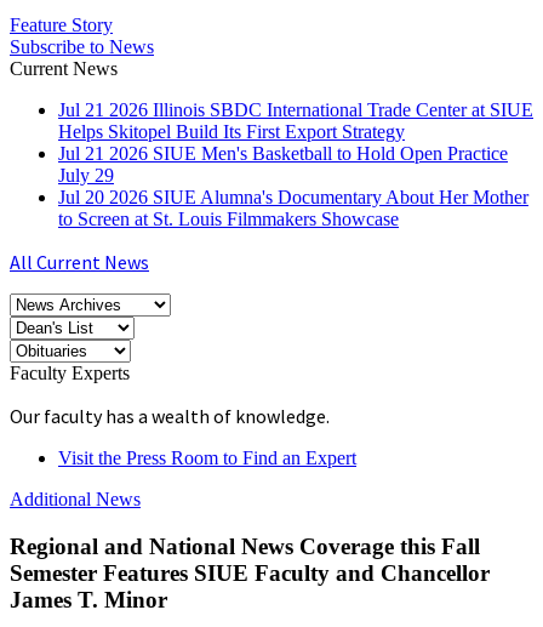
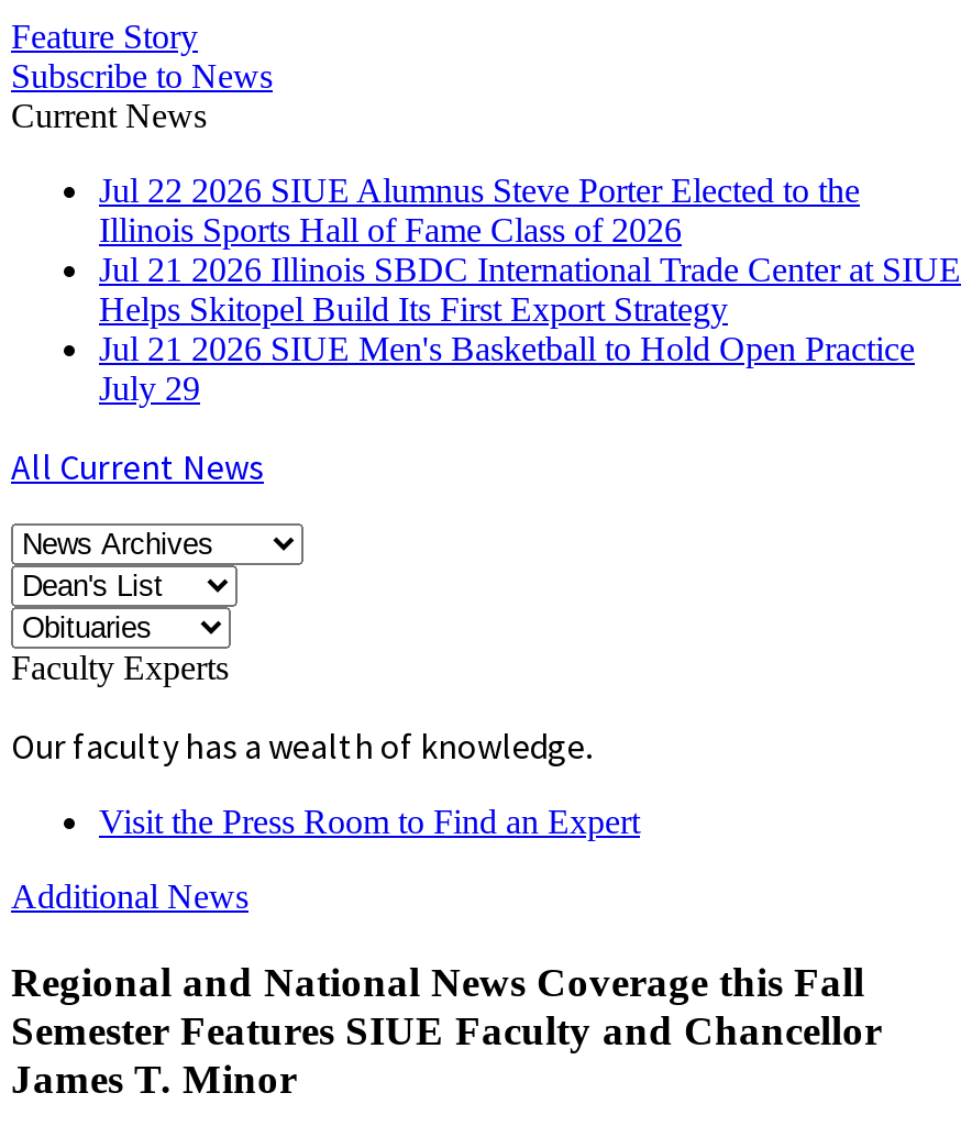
none -> [99,171,860,248] Jul 22 2026 SIUE Alumnus Steve Porter Elected to the | Illinois Sports Hall of Fame Class of 2026
moved [58,99,533,185] -> [99,250,961,407]: Jul 21 2026 Illinois SBDC International Trade Center at SIUE | Helps Skitopel Build Its First Export Strategy | Jul 21 2026 SIUE Men's Basketball to Hold Open Practice | July 29
[58,187,528,229] Jul 20 2026 SIUE Alumna's Documentary About Her Mother | to Screen at St. Louis Filmmakers Showcase -> none

